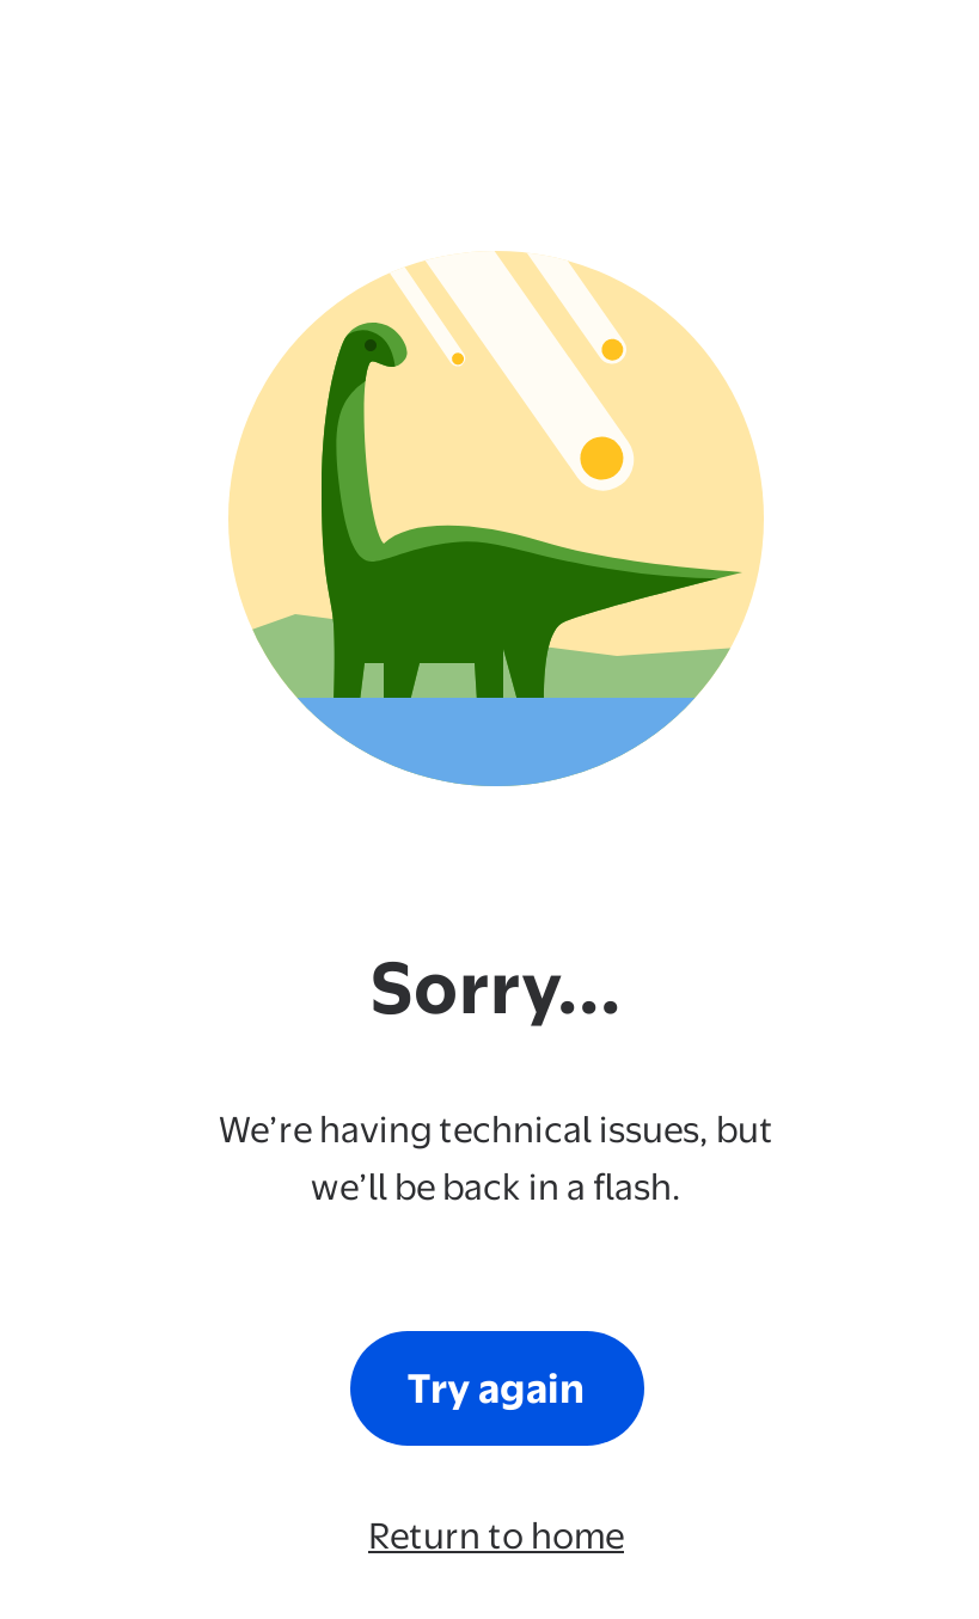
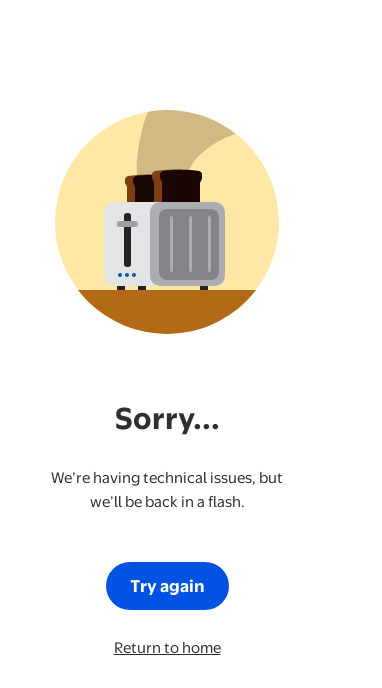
[252,253,740,789] [image] -> [66,110,266,335] [image]

